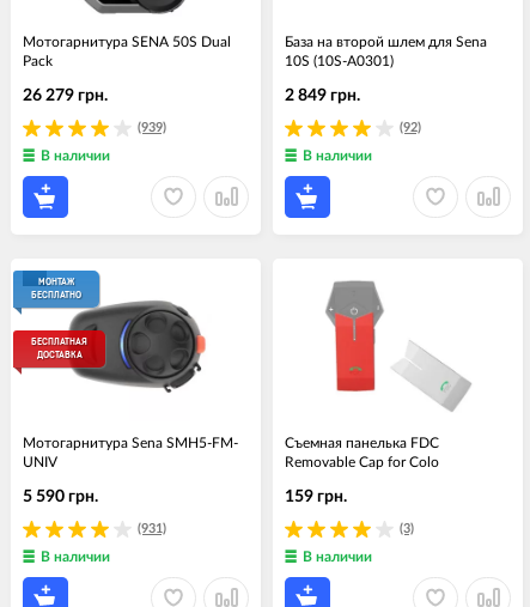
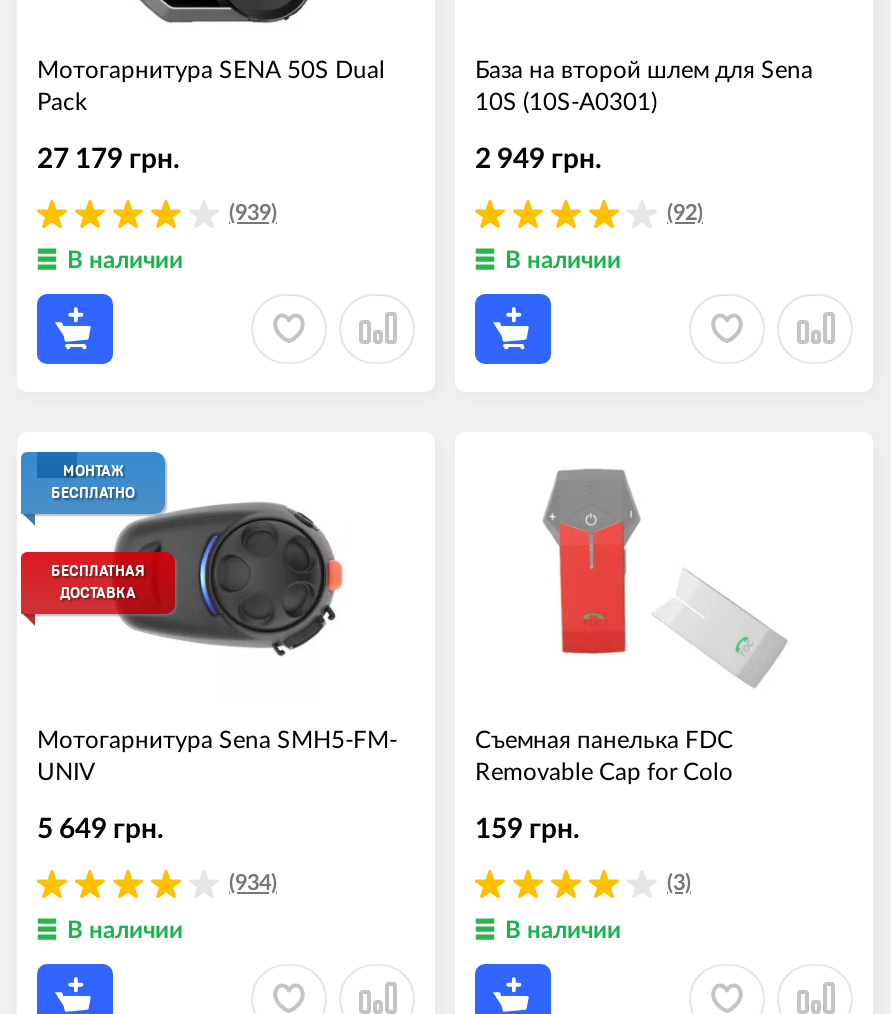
[23,87,108,104] 26 279 грн. -> [37,146,179,174] 27 179 грн.
[285,87,360,104] 2 849 грн. -> [475,146,601,174] 2 949 грн.
[23,488,98,505] 5 590 грн. -> [37,816,163,844] 5 649 грн.
[138,521,166,535] (931) -> [229,871,277,893] (934)

